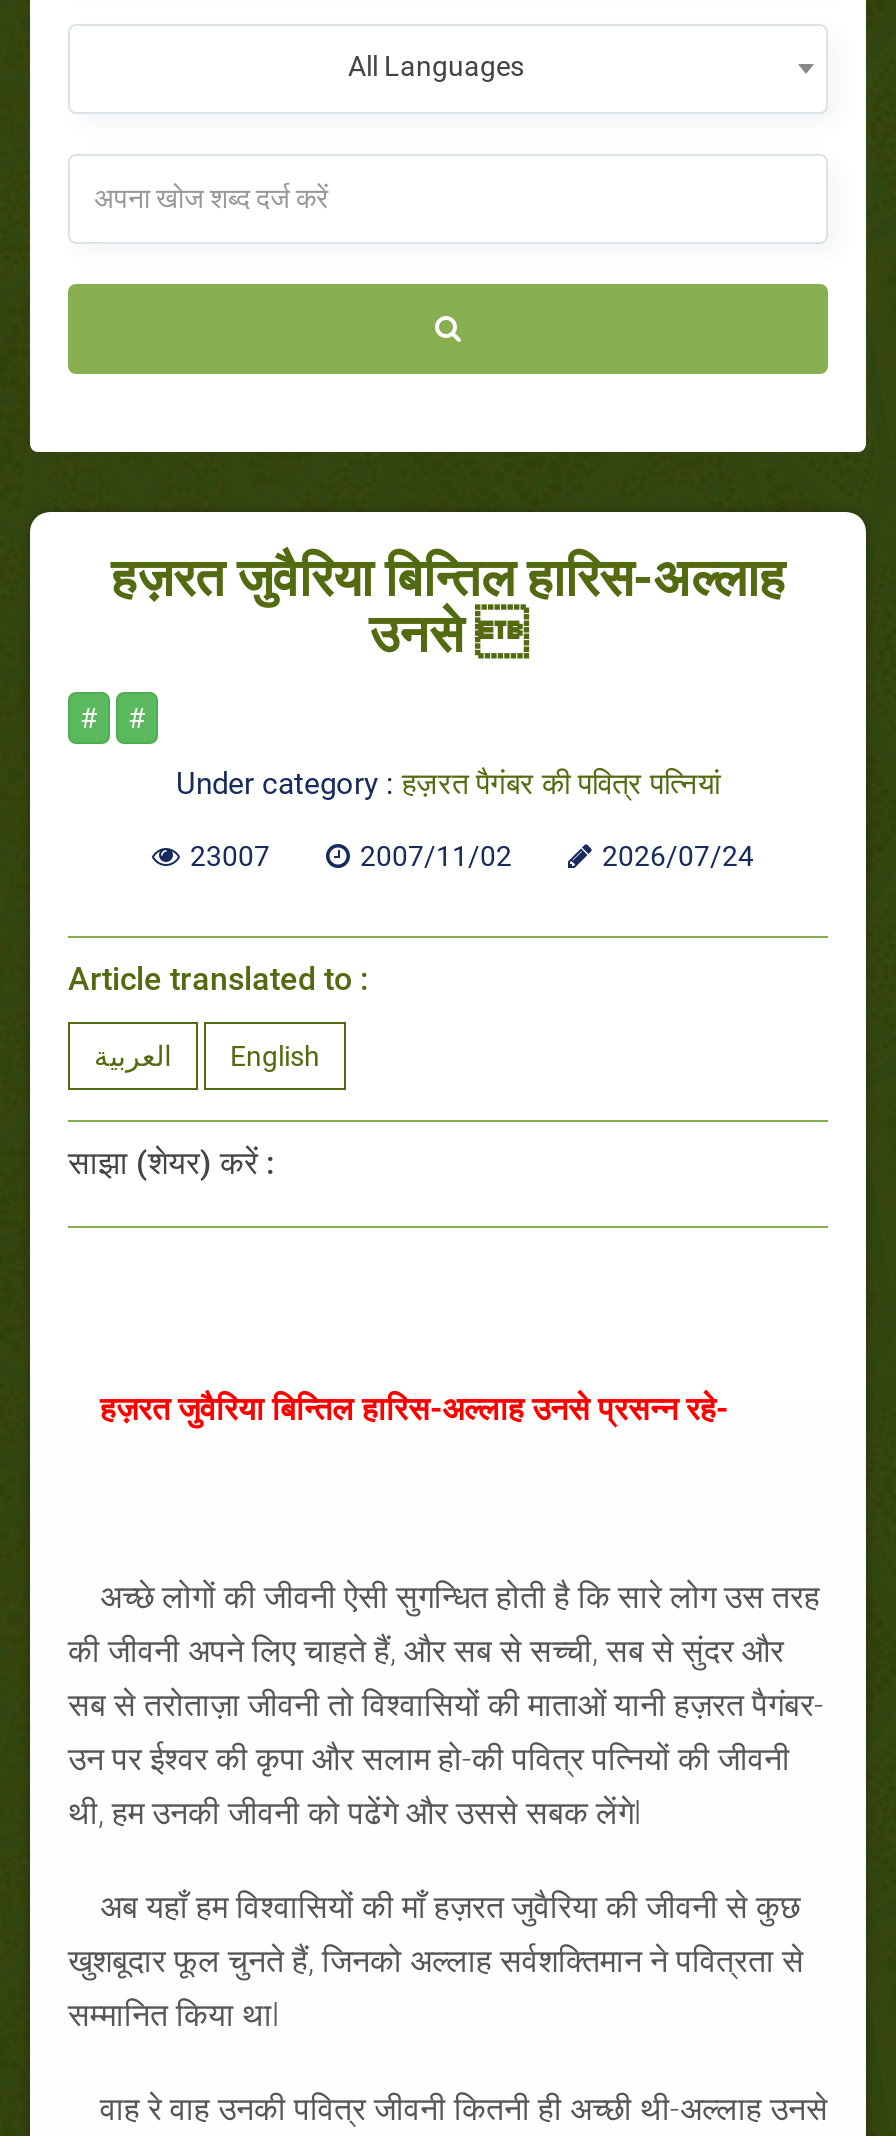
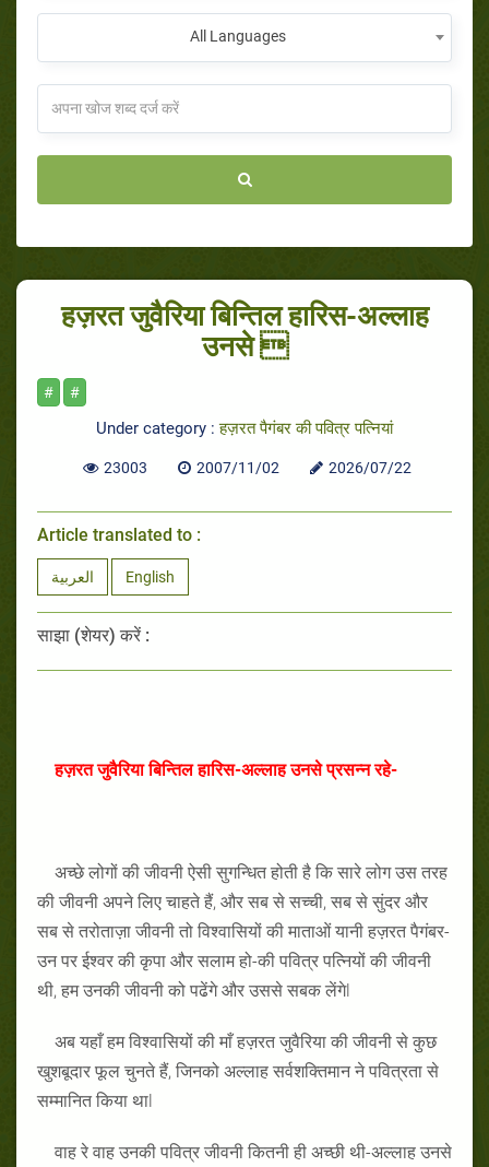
[190,839,270,871] 23007 -> [104,459,147,476] 23003
[602,839,754,871] 2026/07/24 -> [329,459,412,476] 2026/07/22

